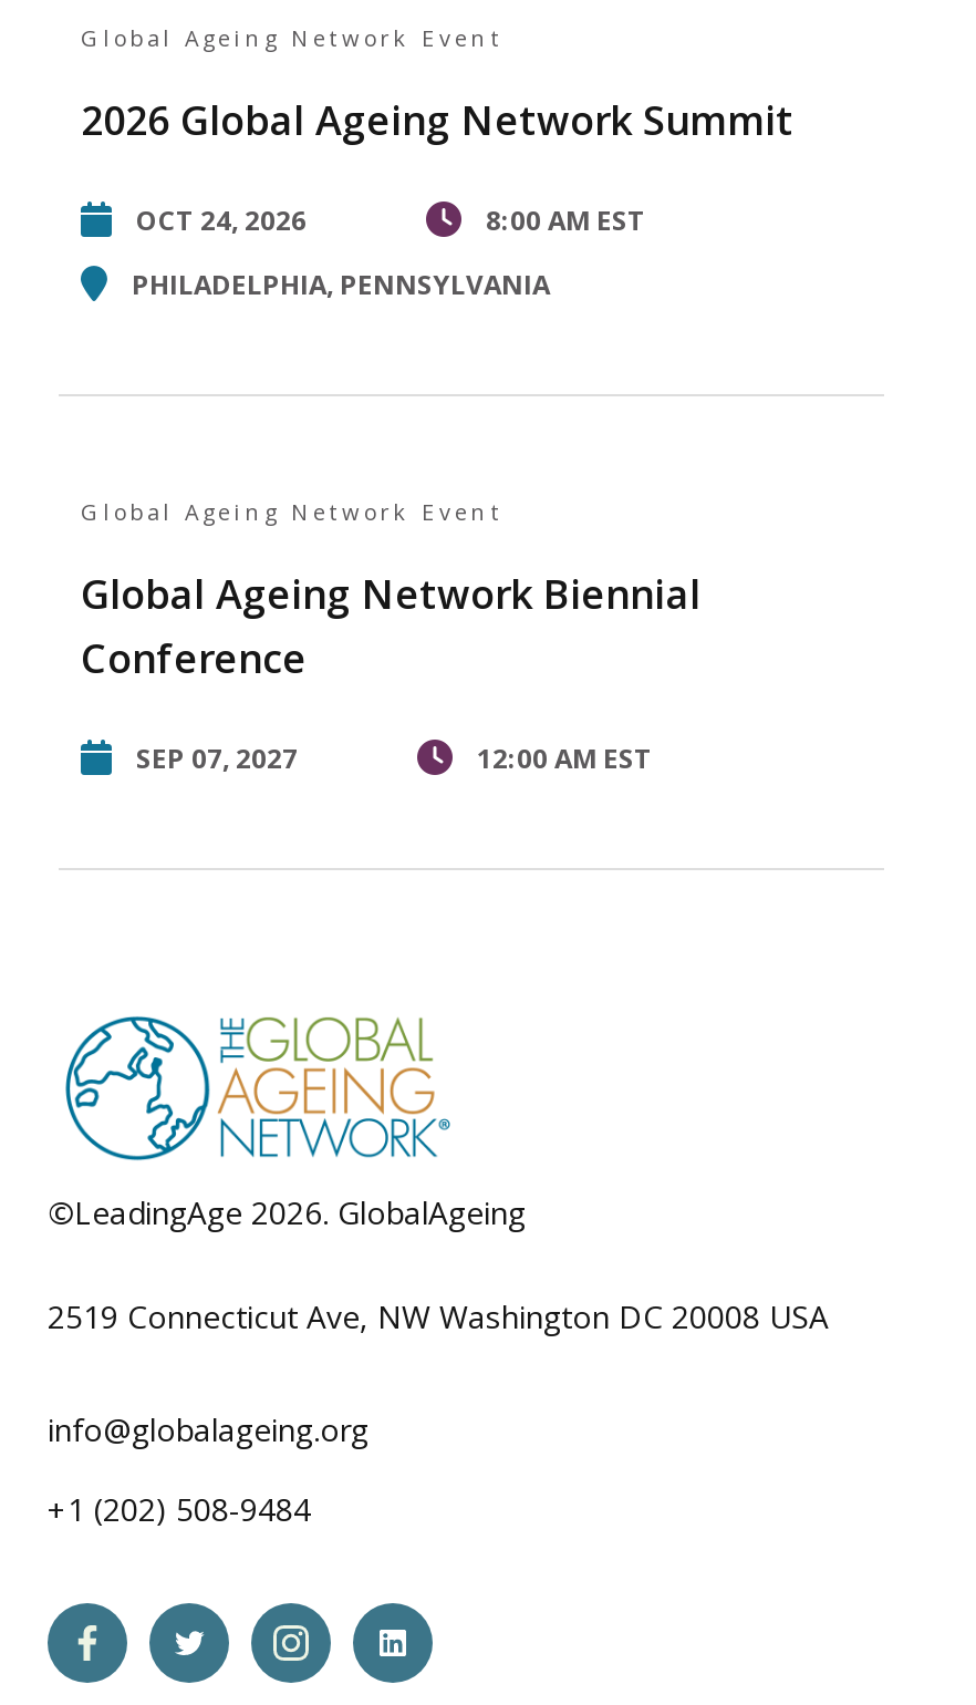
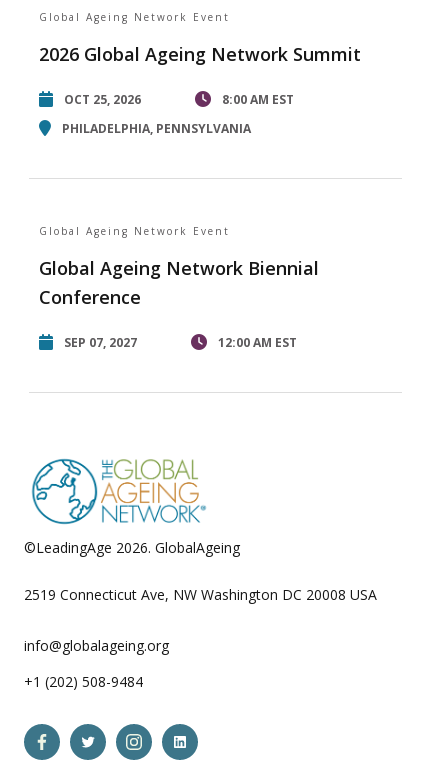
[136,200,307,238] OCT 24, 2026 -> [64,90,141,107] OCT 25, 2026

